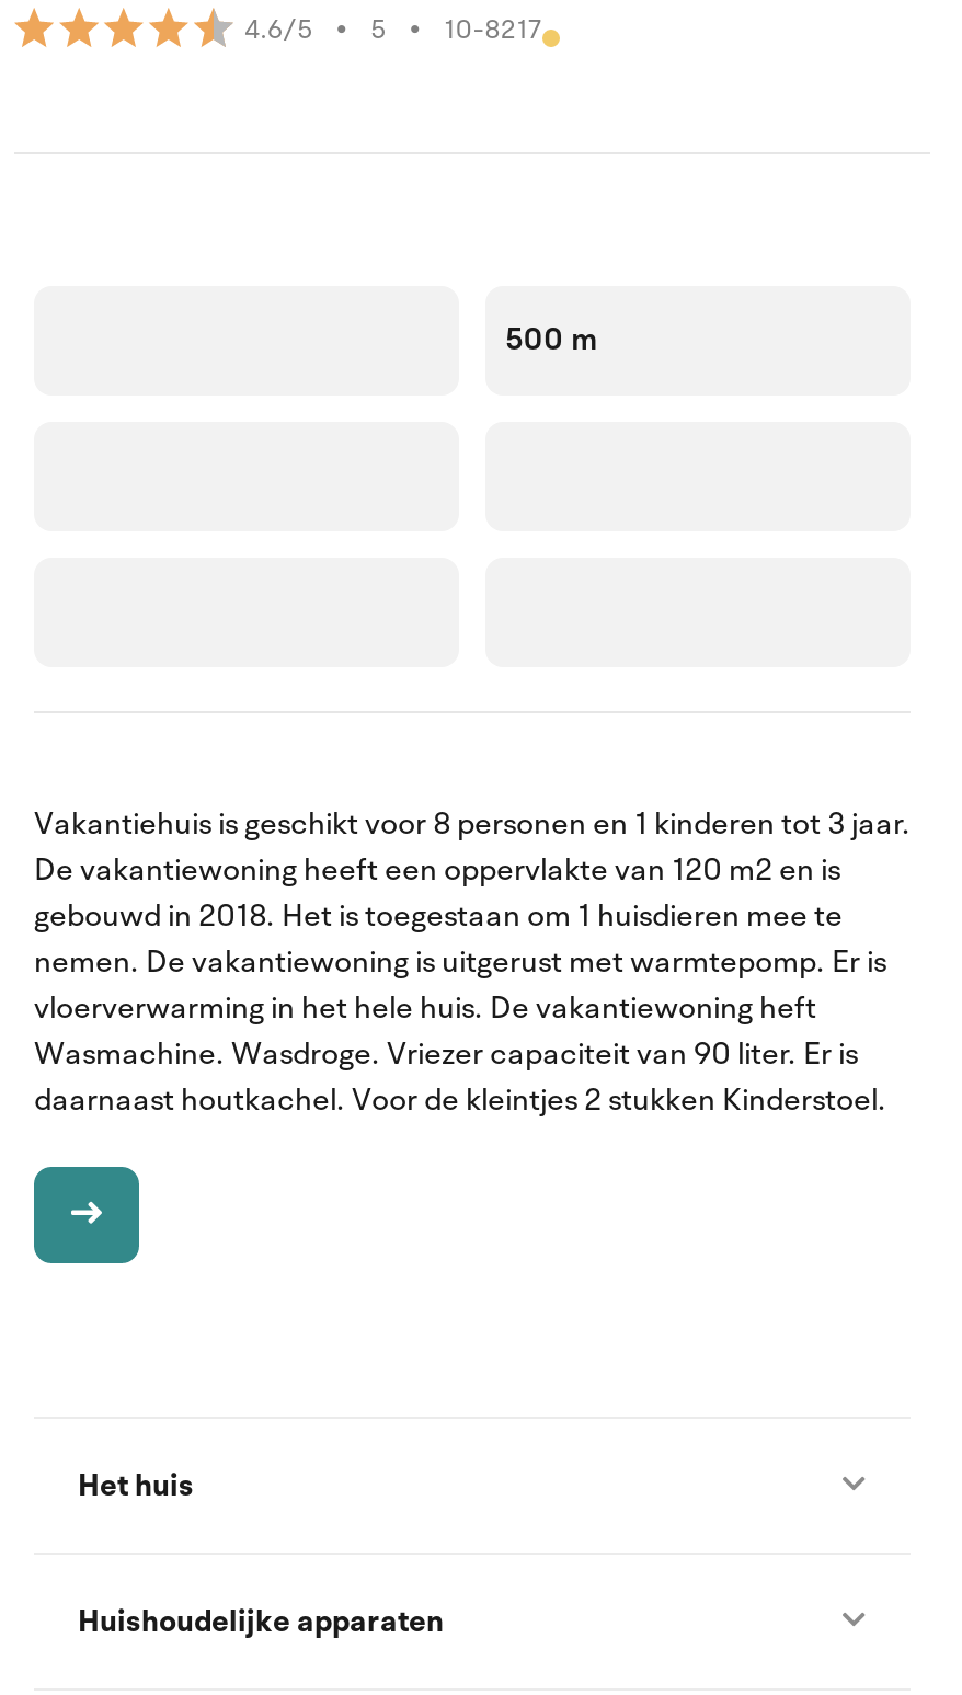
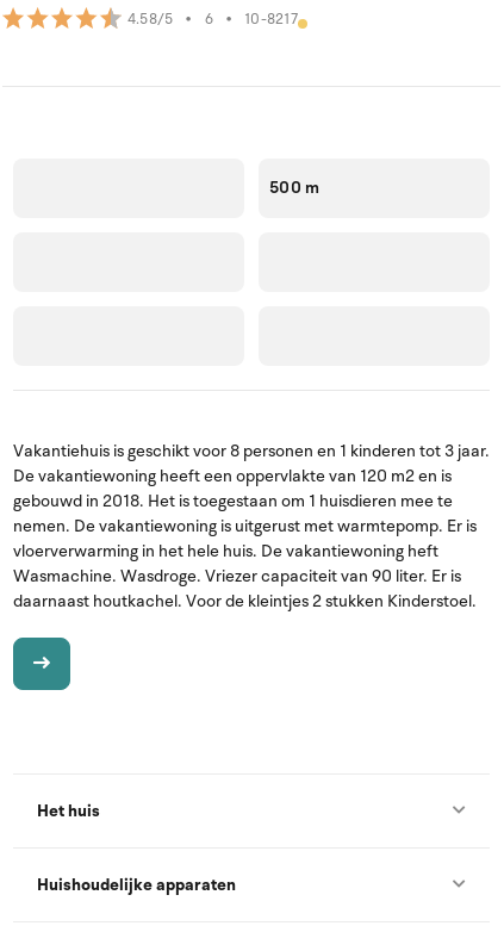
[244,12,313,48] 4.6/5 -> [127,10,173,29] 4.58/5
[370,11,386,46] 5 -> [205,9,213,28] 6

